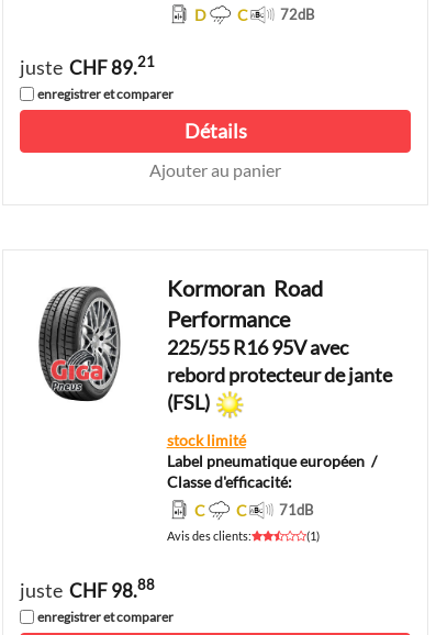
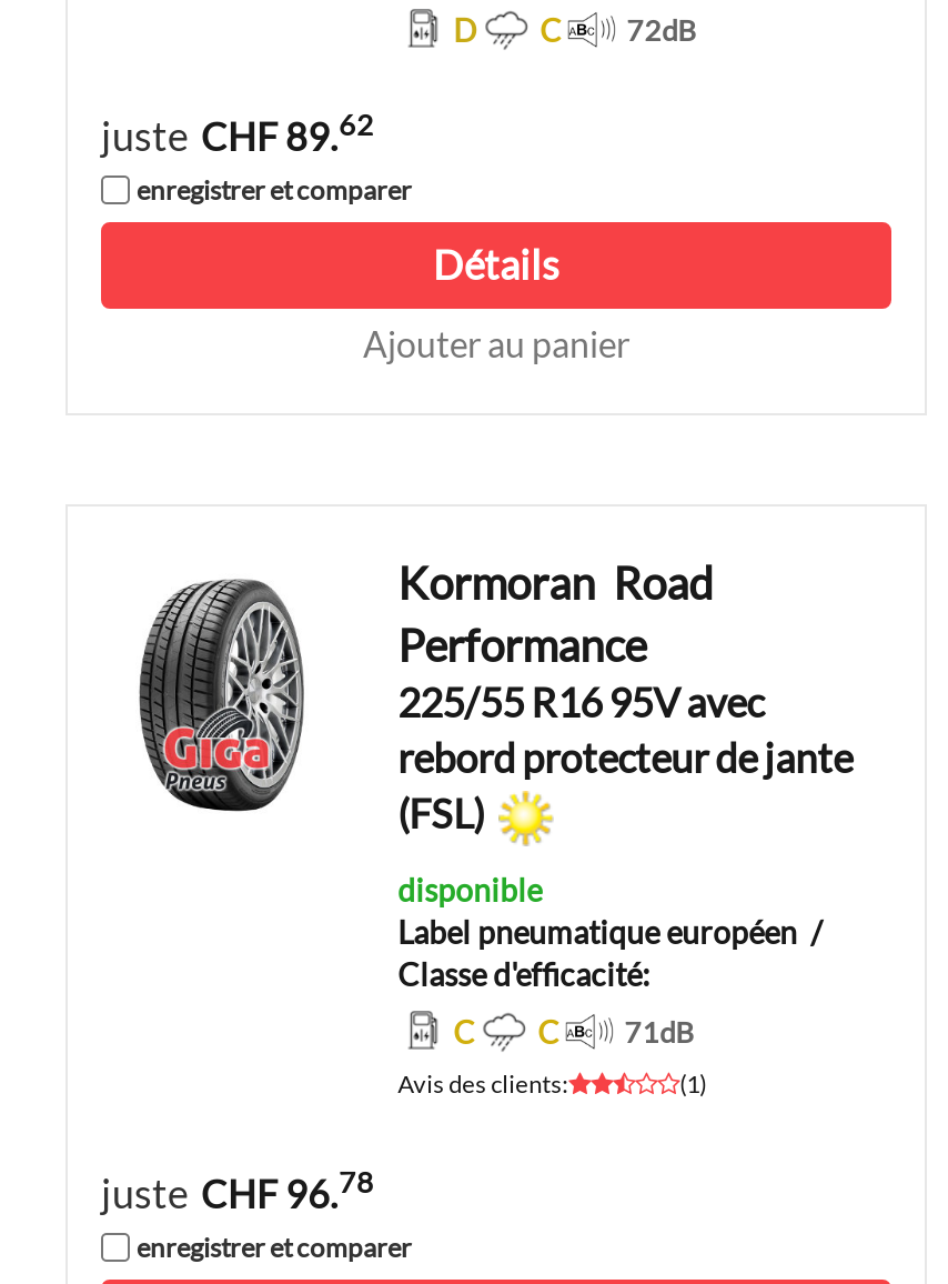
[20,53,155,79] juste CHF 89.21 -> [101,108,374,160] juste CHF 89.62
[167,430,246,449] stock limité -> [398,870,542,908] disponible
[20,576,155,602] juste CHF 98.88 -> [101,1165,374,1217] juste CHF 96.78

